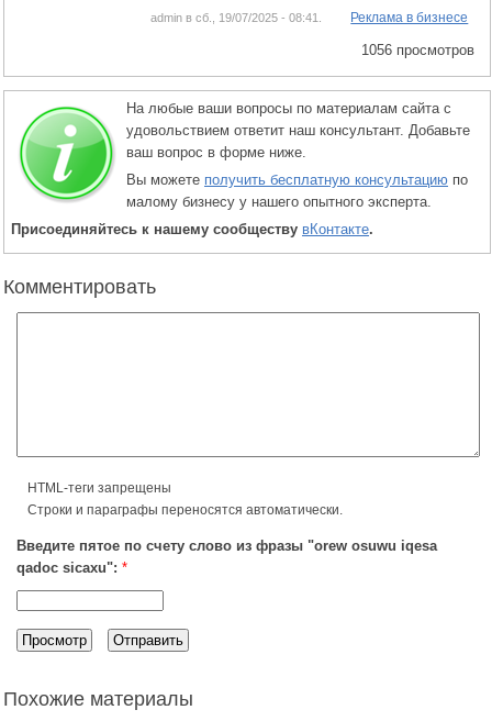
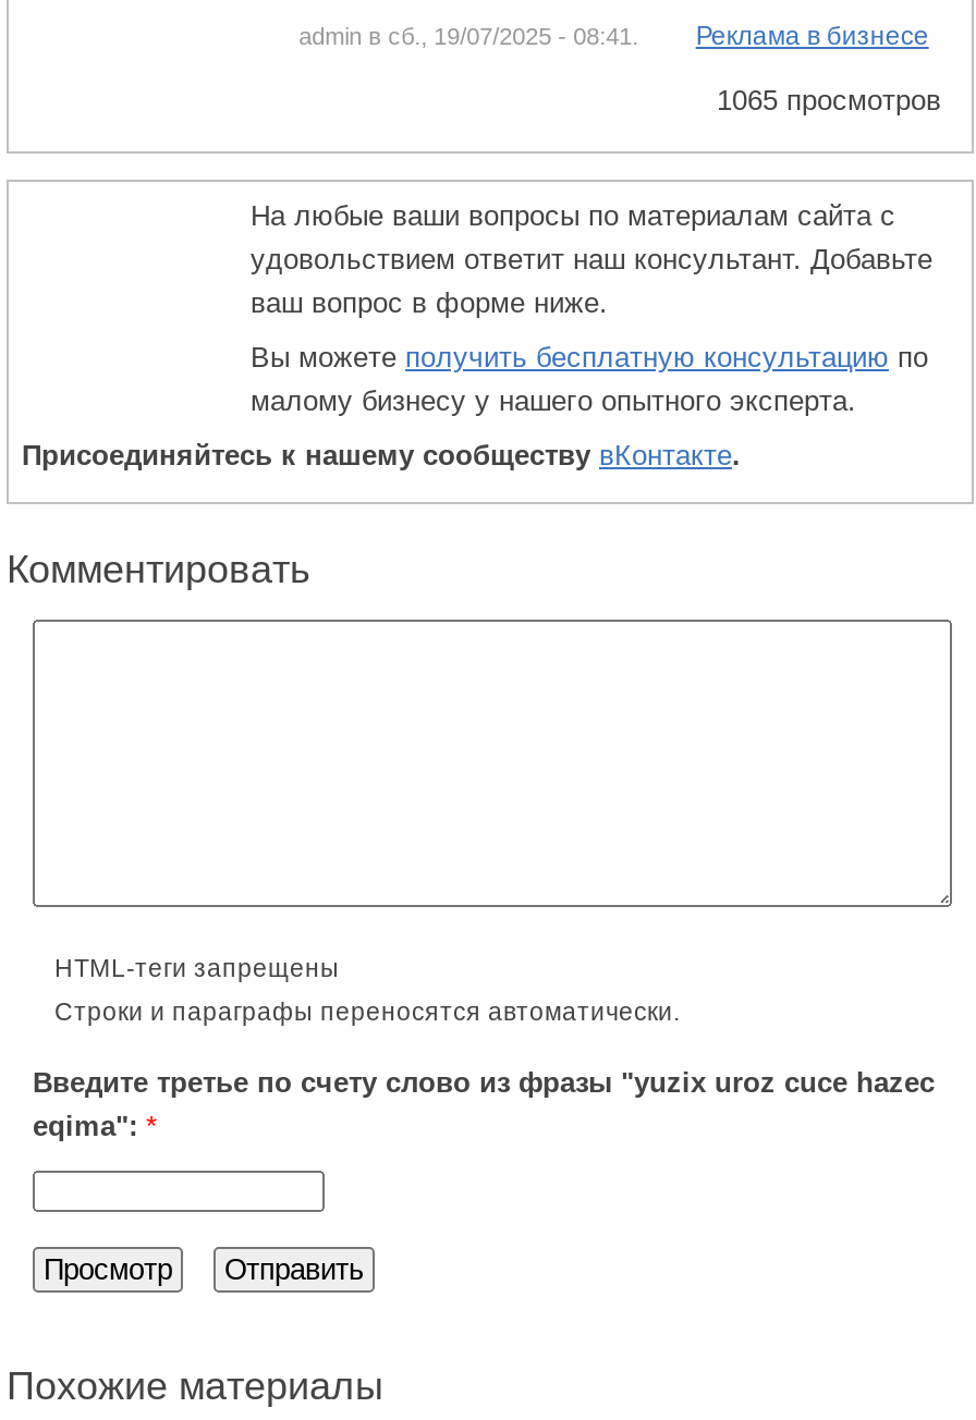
[361,41,474,58] 1056 просмотров -> [717,83,941,116] 1065 просмотров
[19,106,115,203] [image] -> none
[16,537,437,576] Введите пятое по счету слово из фразы "orew osuwu iqesa | qadoc sicaxu": * -> [33,1065,935,1142] Введите третье по счету слово из фразы "yuzix uroz cuce hazec | eqima": *

